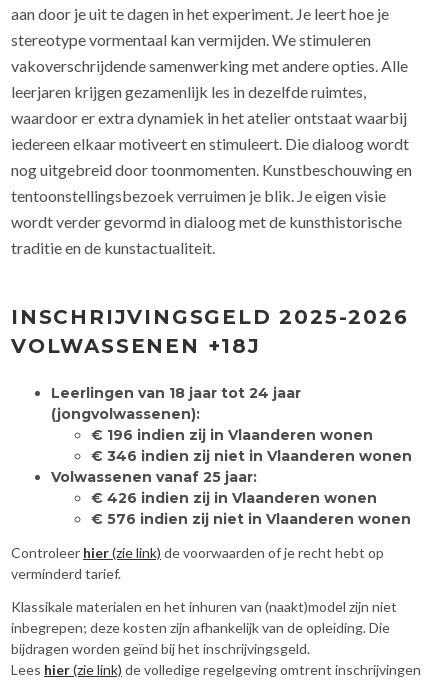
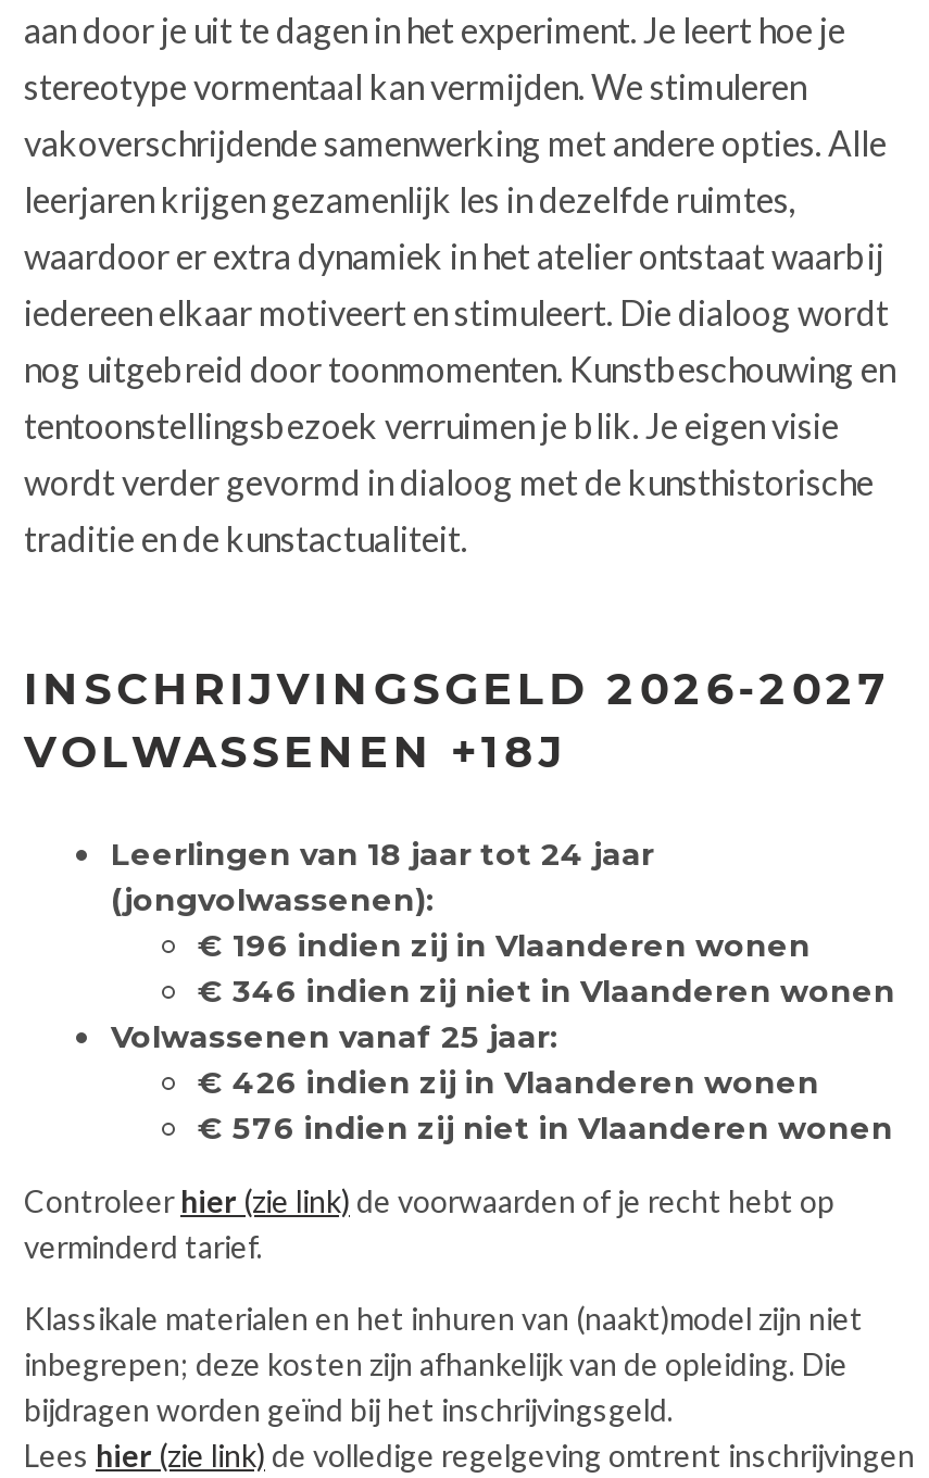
[11,305,409,329] INSCHRIJVINGSGELD 2025-2026 -> [24,662,890,714] INSCHRIJVINGSGELD 2026-2027

